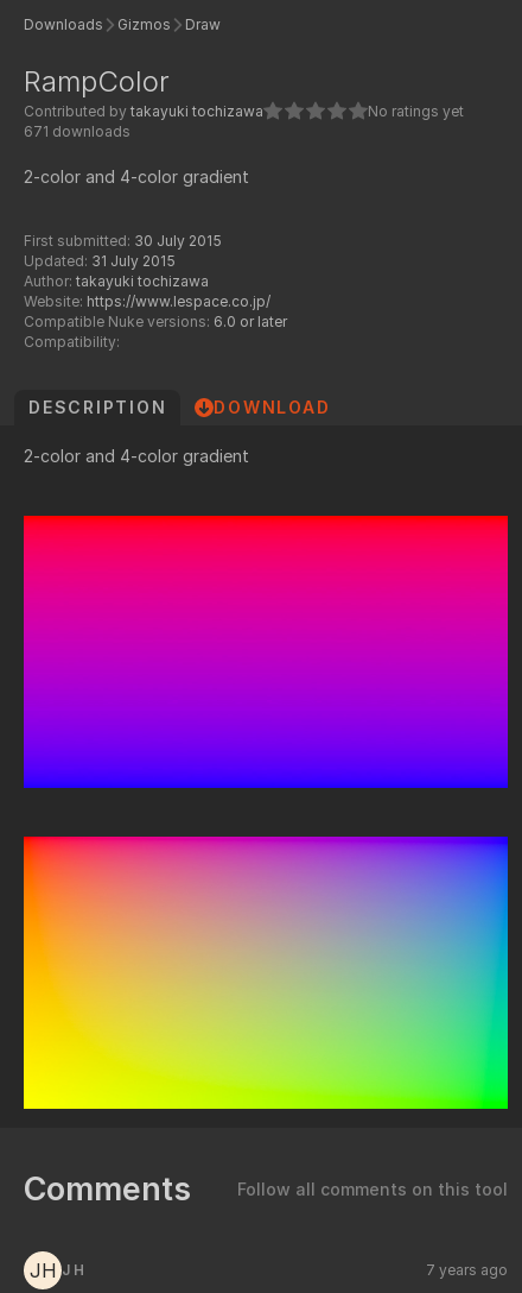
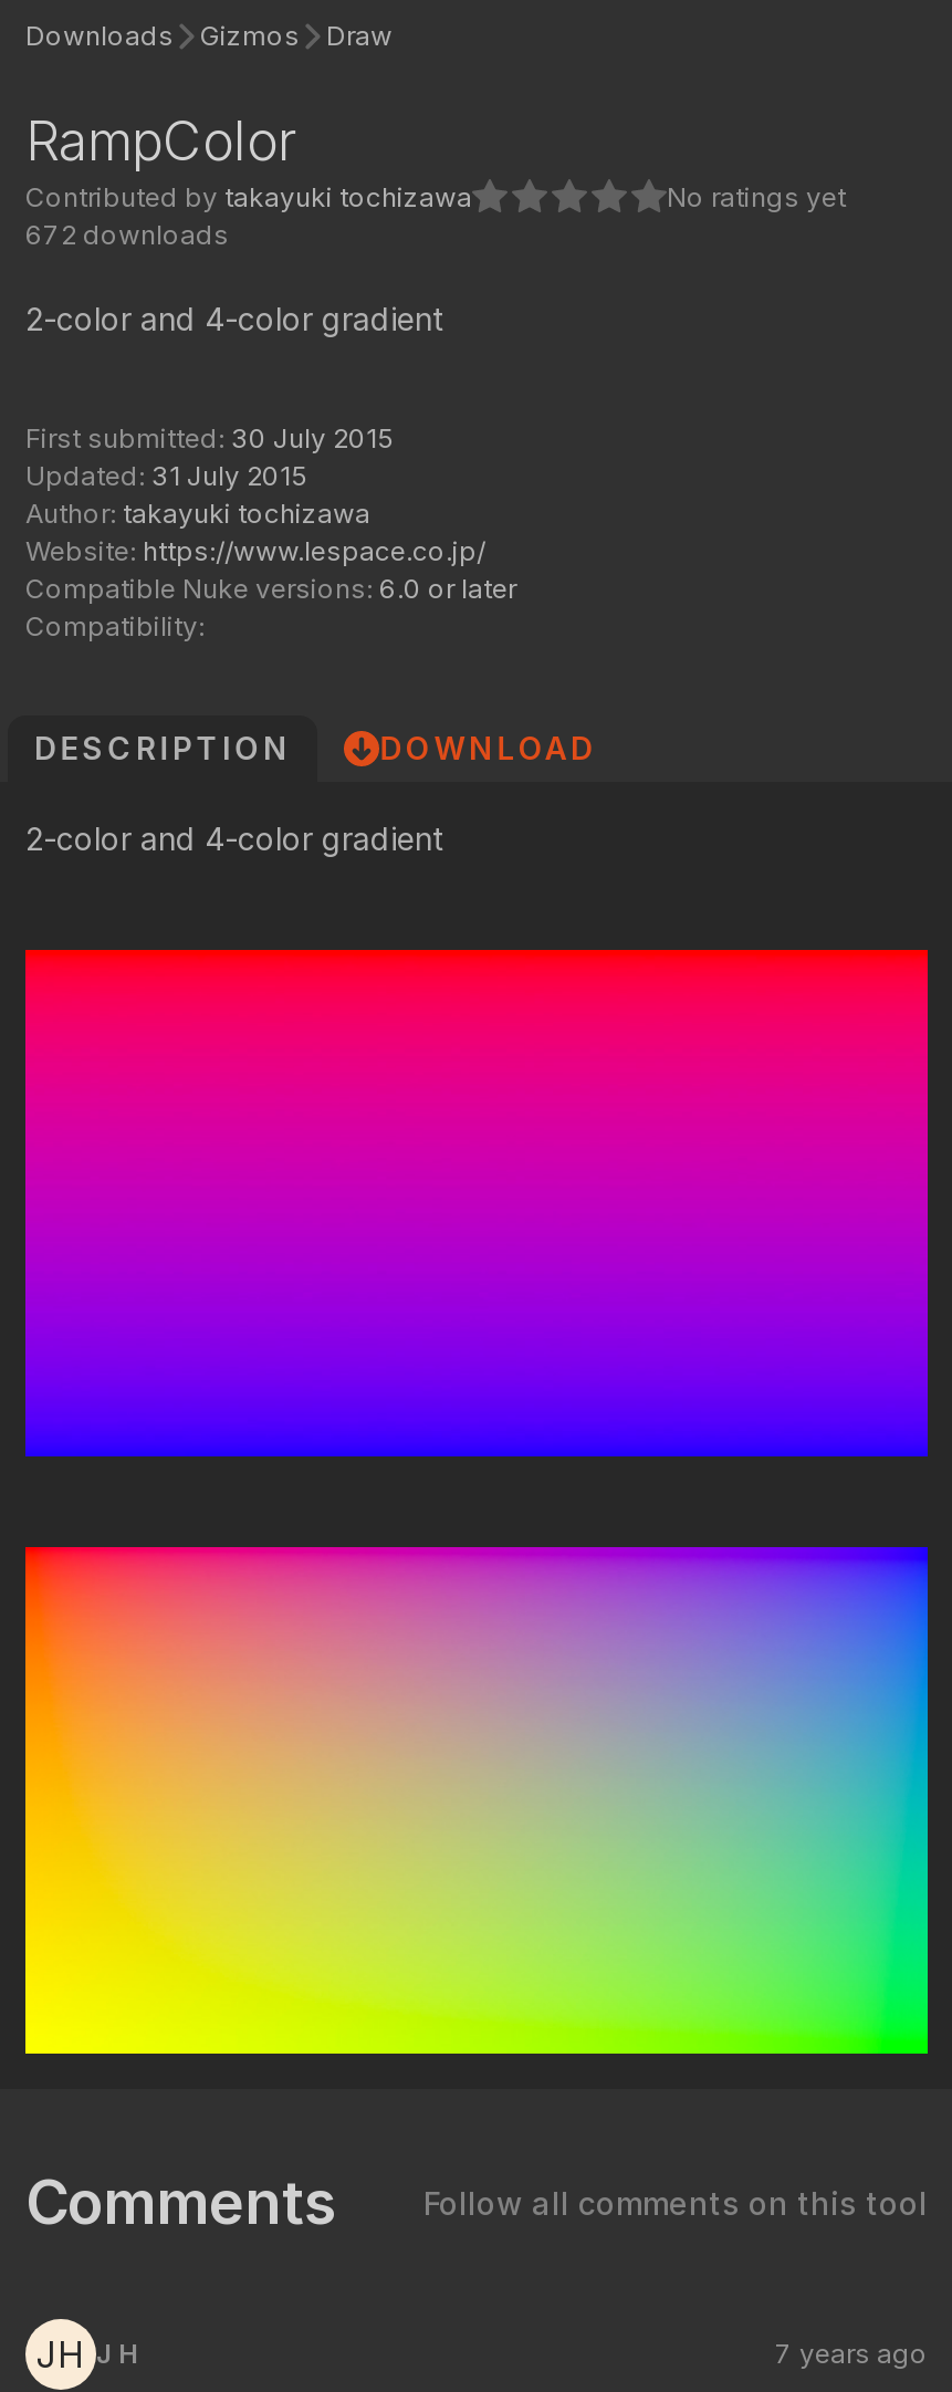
[24,122,130,140] 671 downloads -> [25,218,229,251] 672 downloads

